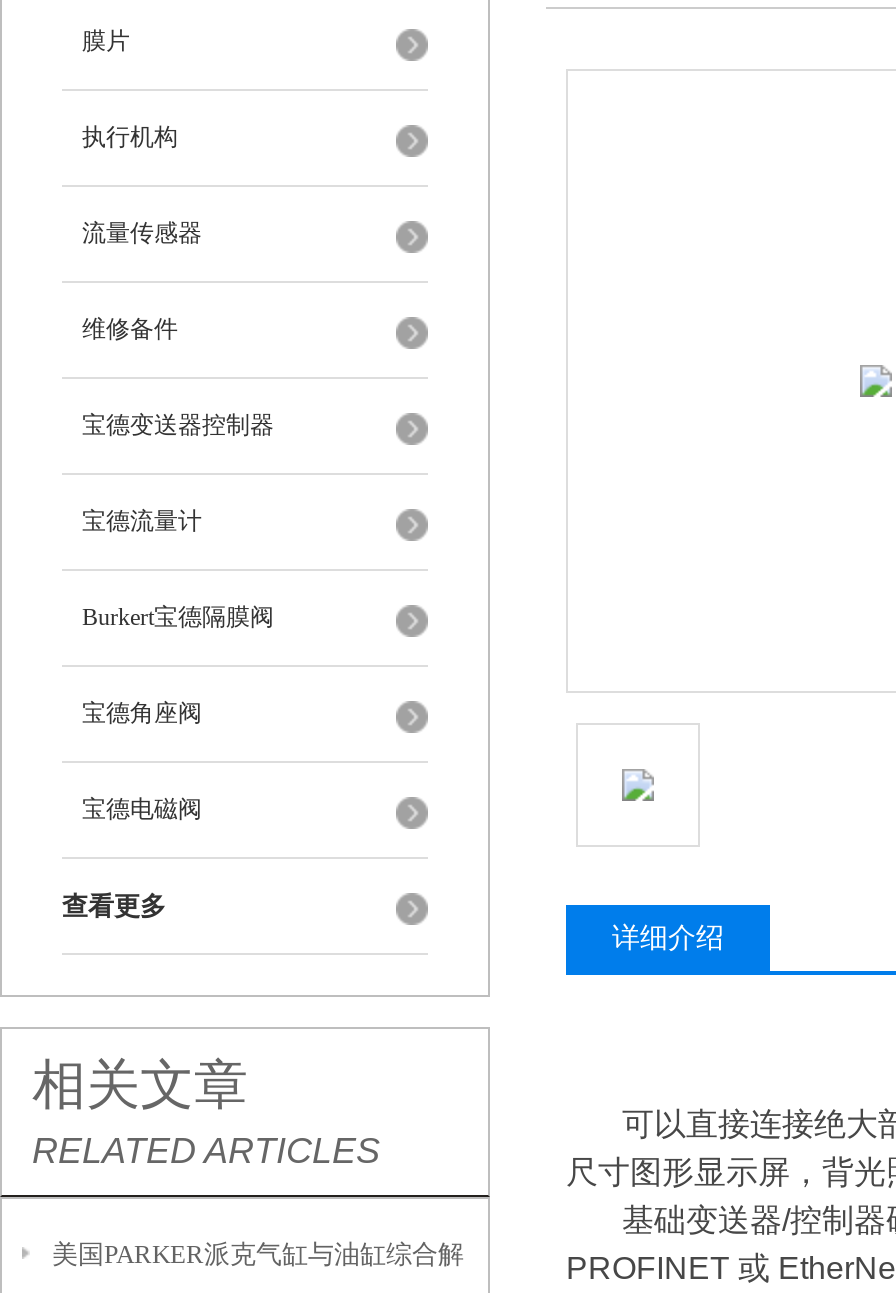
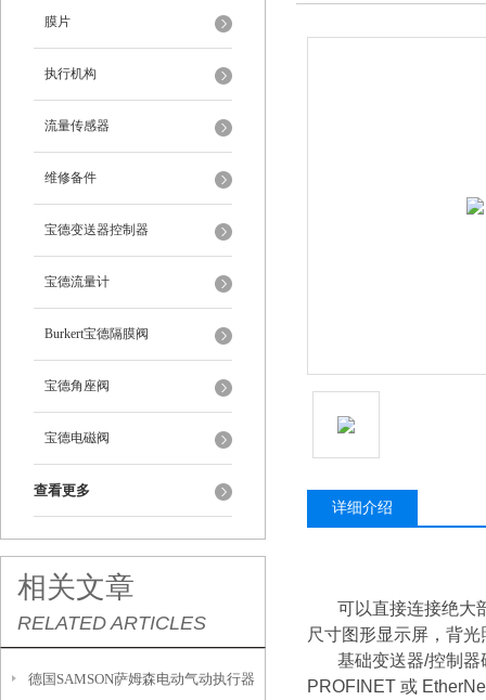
[52,1239,464,1269] 美国PARKER派克气缸与油缸综合解 -> [28,671,255,687] 德国SAMSON萨姆森电动气动执行器

